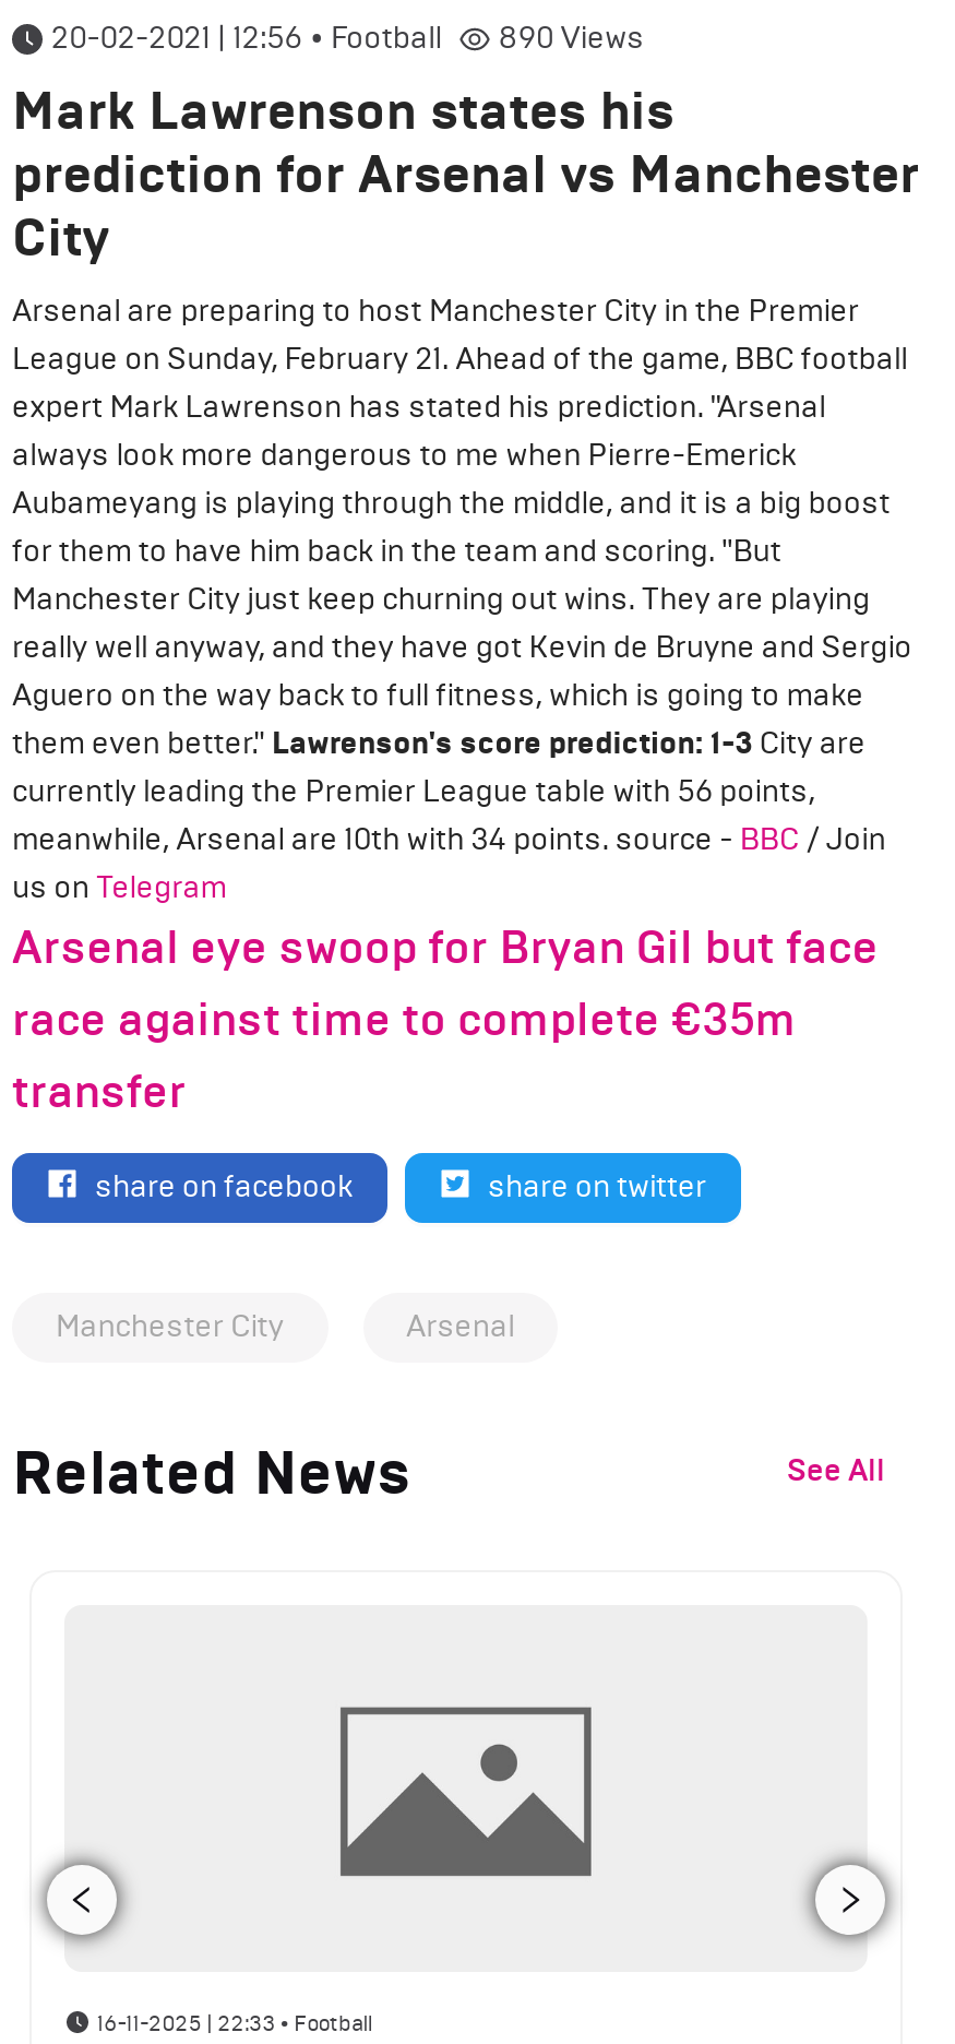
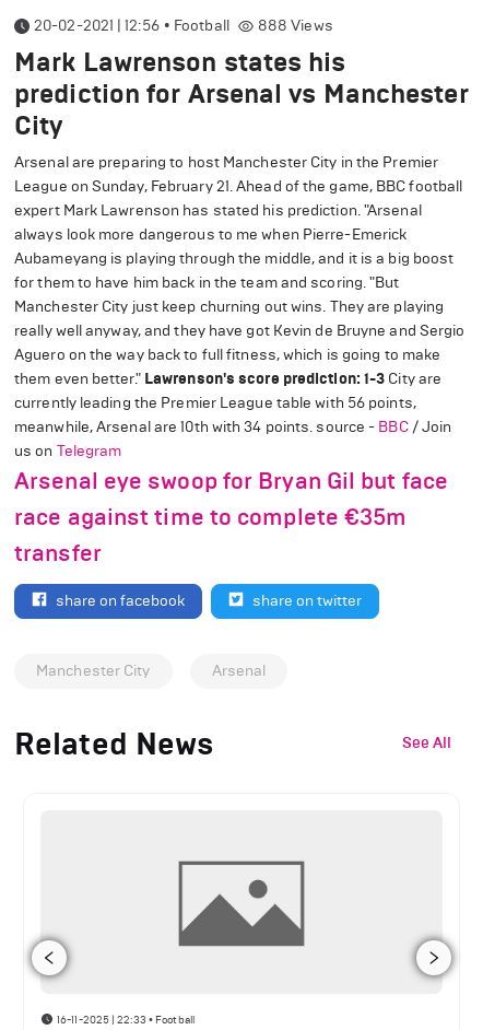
[498,20,645,57] 890 Views -> [258,16,333,35] 888 Views

